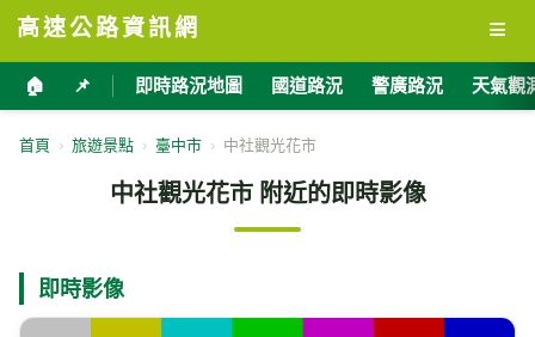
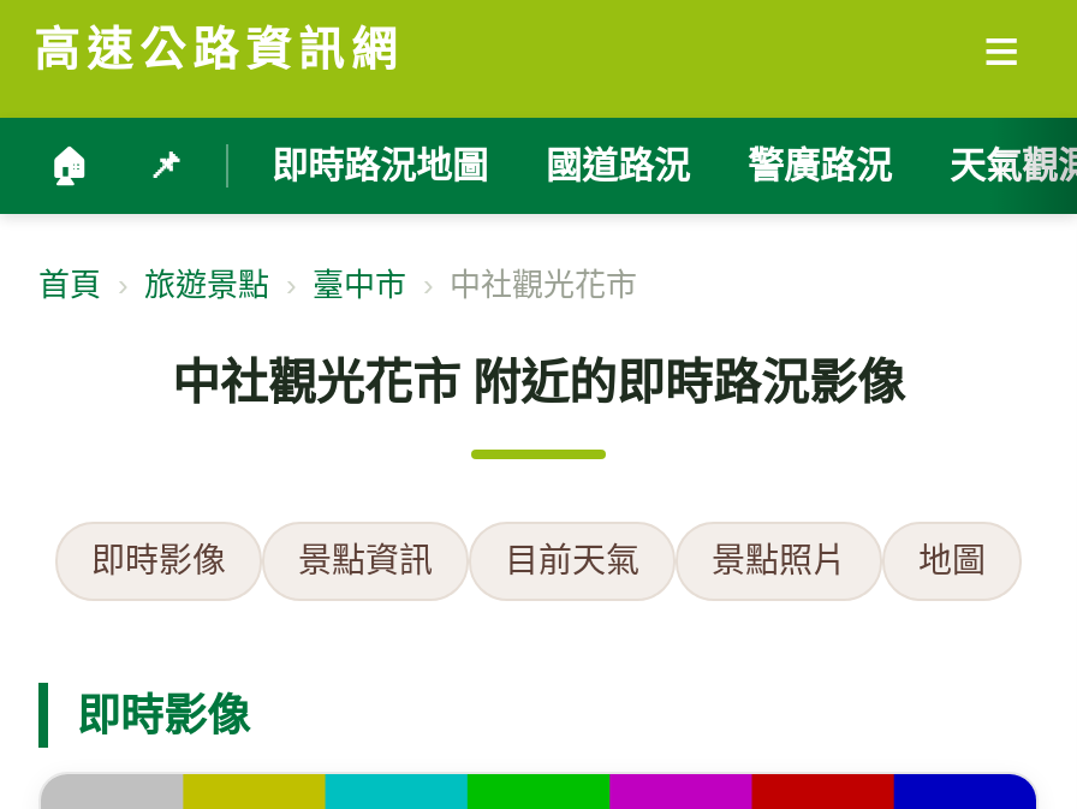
[109,177,426,209] 中社觀光花市 附近的即時影像 -> [91,349,986,579] 中社觀光花市 附近的即時路況影像 | 即時影像 | 景點資訊 | 目前天氣 | 景點照片 | 地圖

